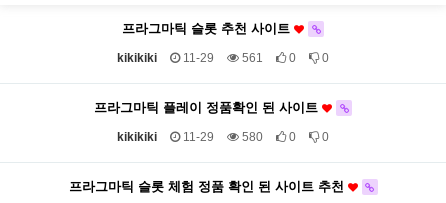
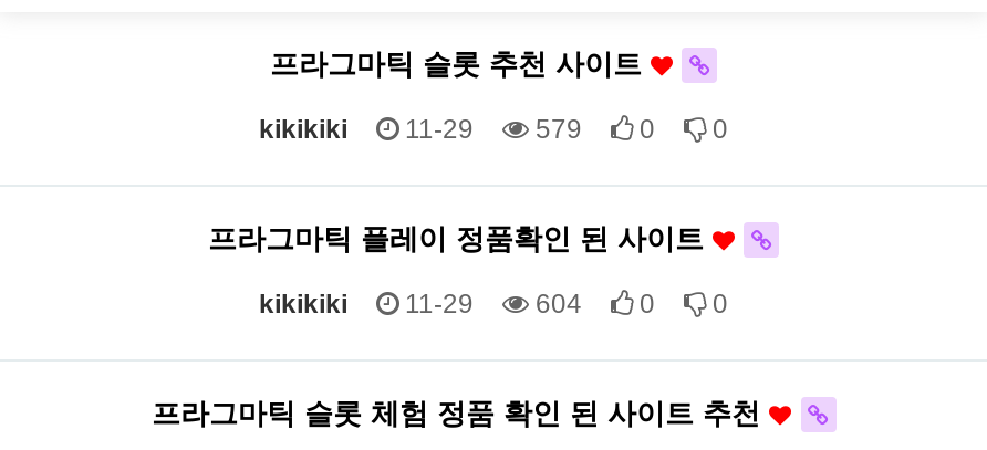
[117,51,329,65] kikikiki 11-29 561 0 0 -> [259,113,728,144] kikikiki 11-29 579 0 0
[117,130,329,144] kikikiki 11-29 580 0 0 -> [259,288,728,319] kikikiki 11-29 604 0 0

